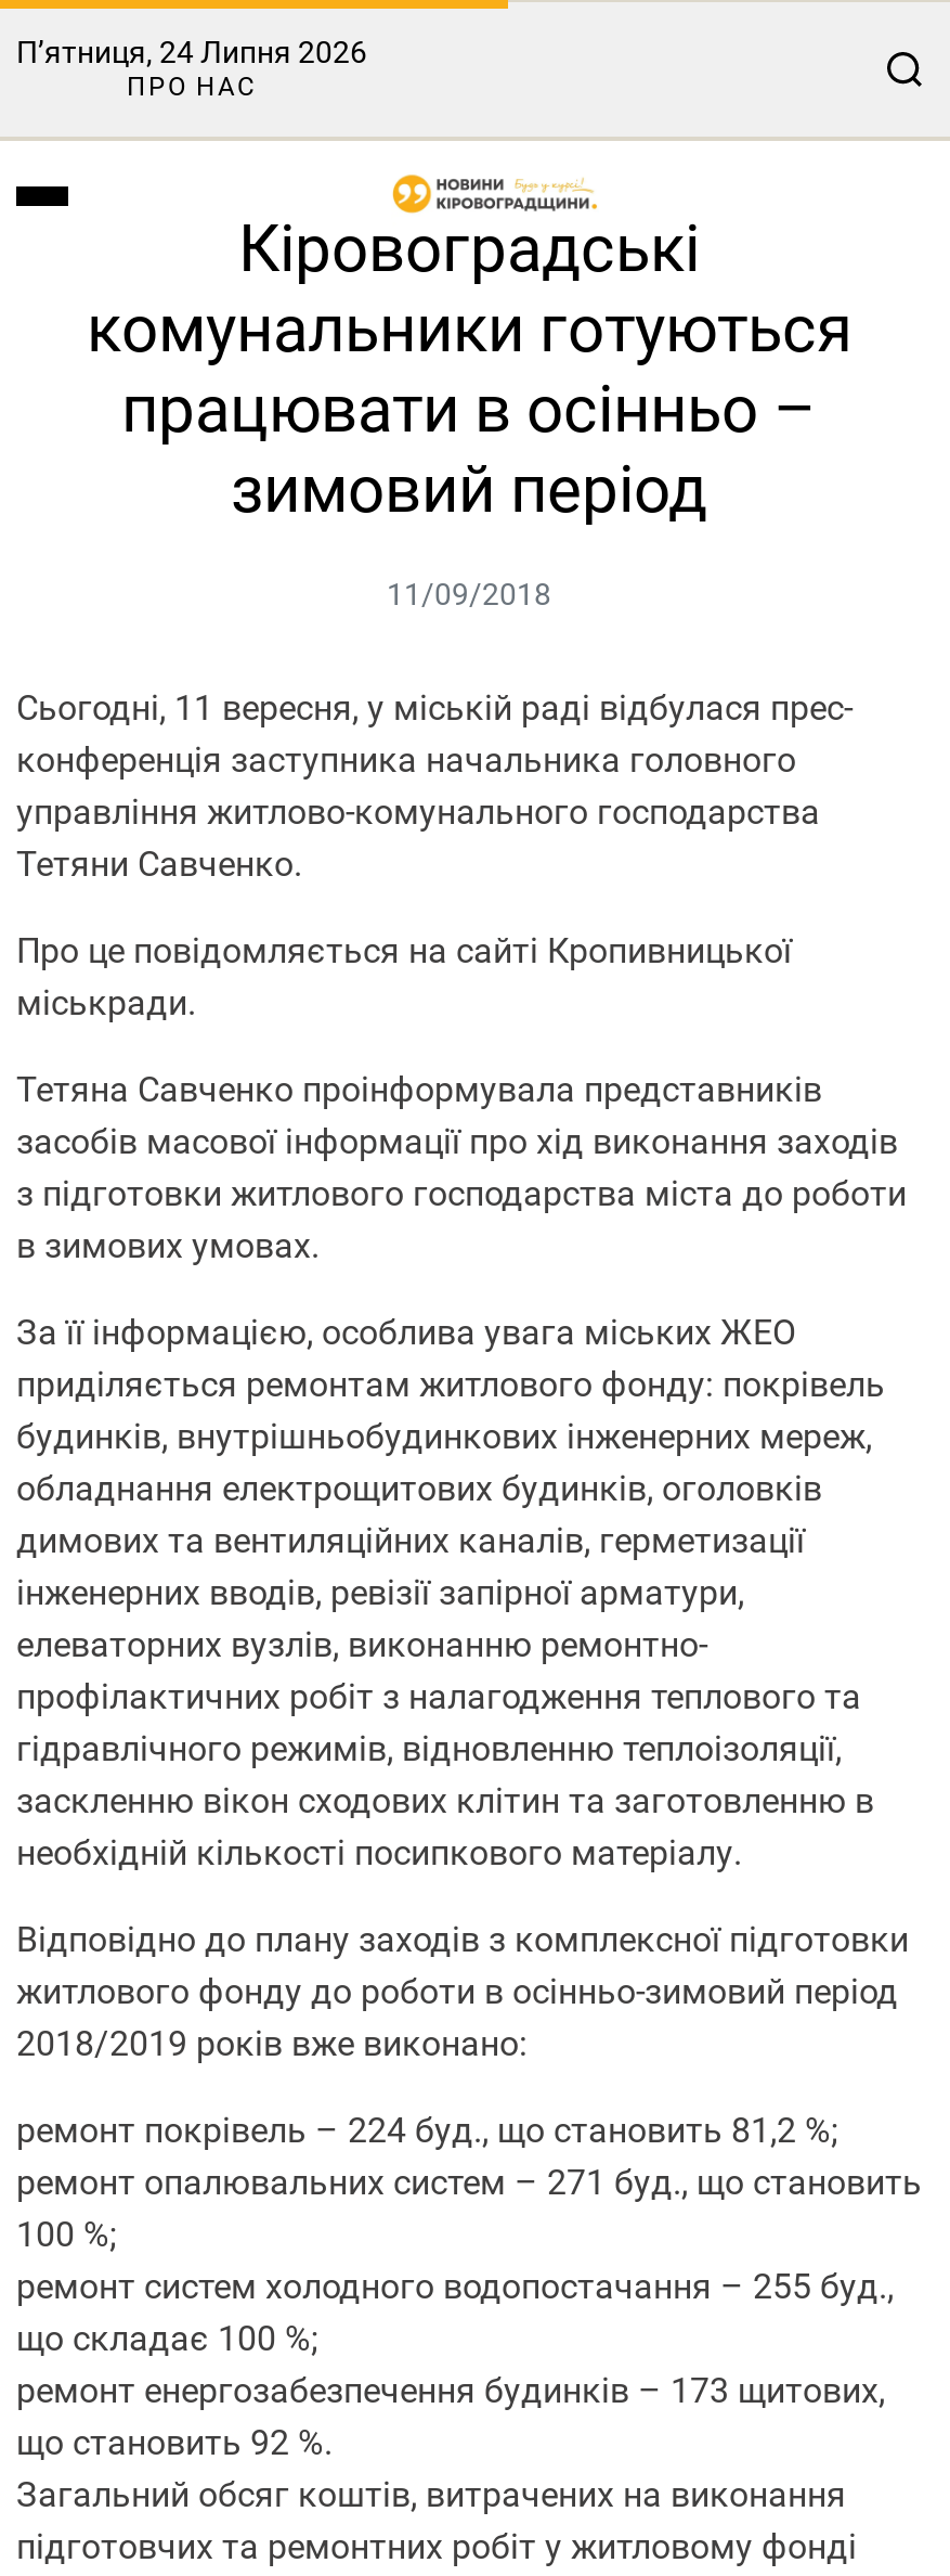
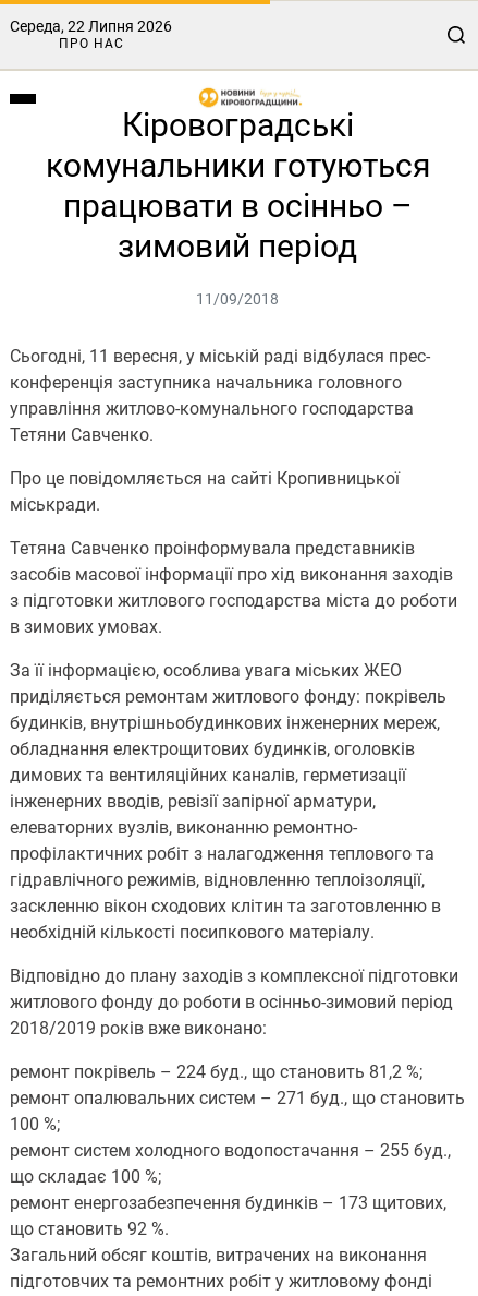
[16,35,367,69] П’ятниця, 24 Липня 2026 -> [10,17,172,35] Середа, 22 Липня 2026

